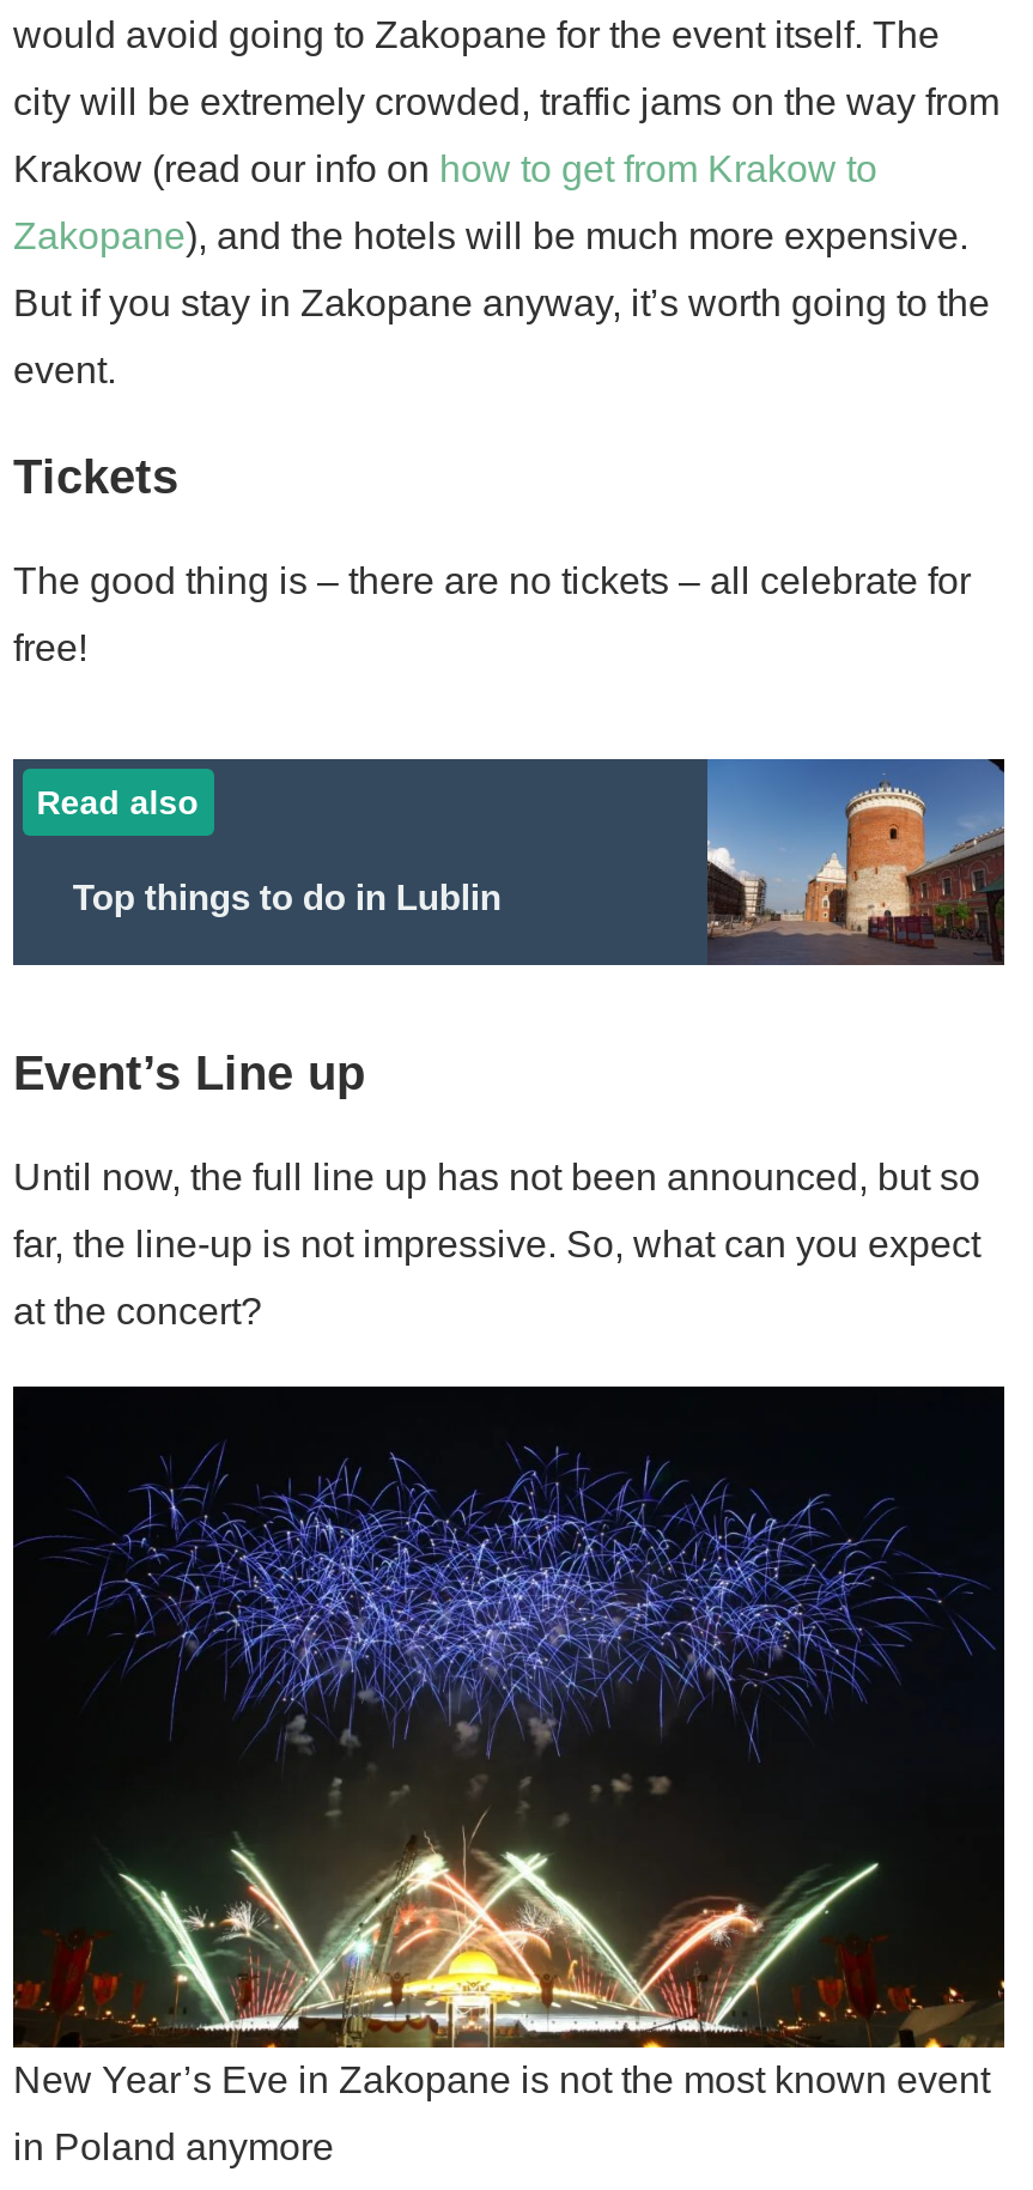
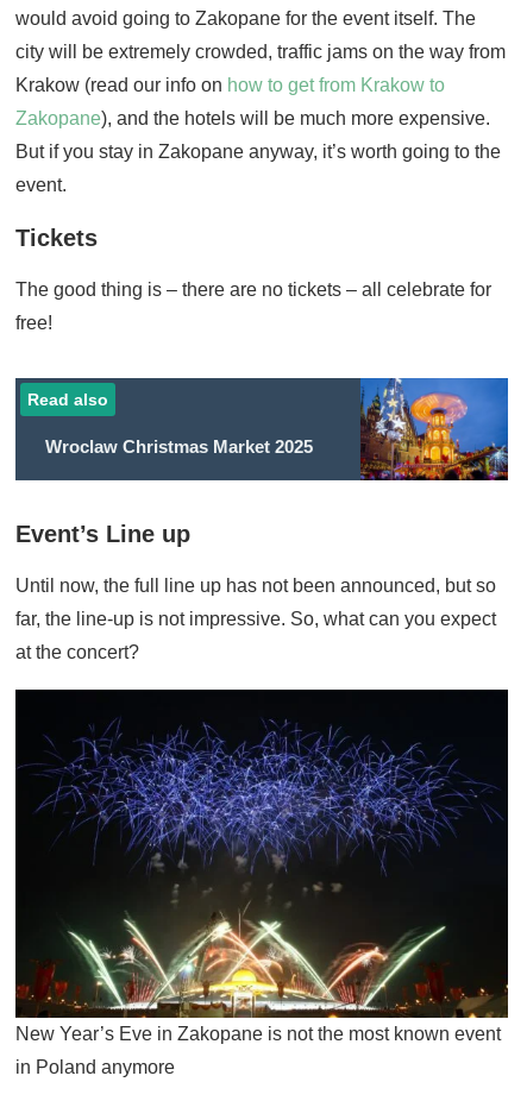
[705,757,1007,965] [image] -> [360,377,509,480] [image]
[73,876,501,917] Top things to do in Lublin -> [45,436,313,457] Wroclaw Christmas Market 2025

